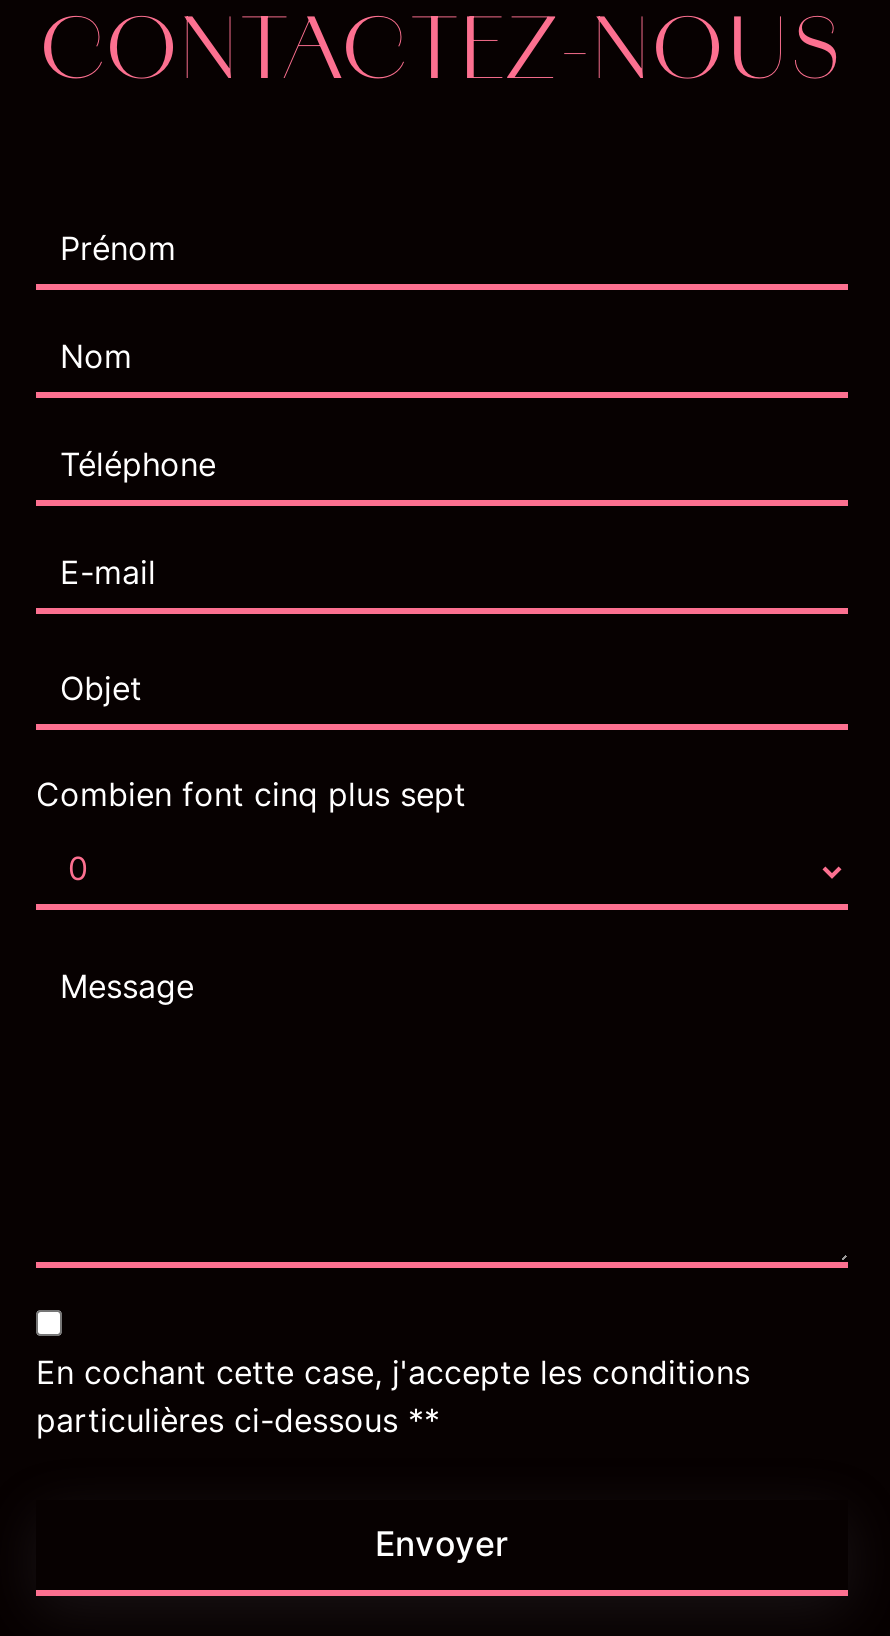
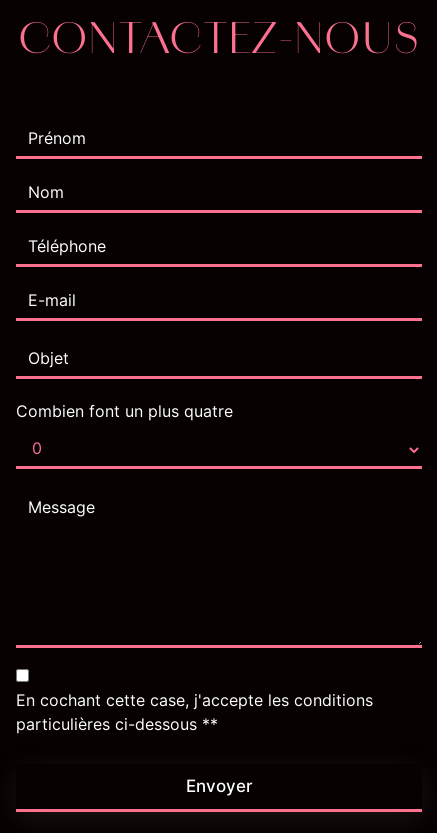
[36,774,466,814] Combien font cinq plus sept -> [16,401,233,421] Combien font un plus quatre

